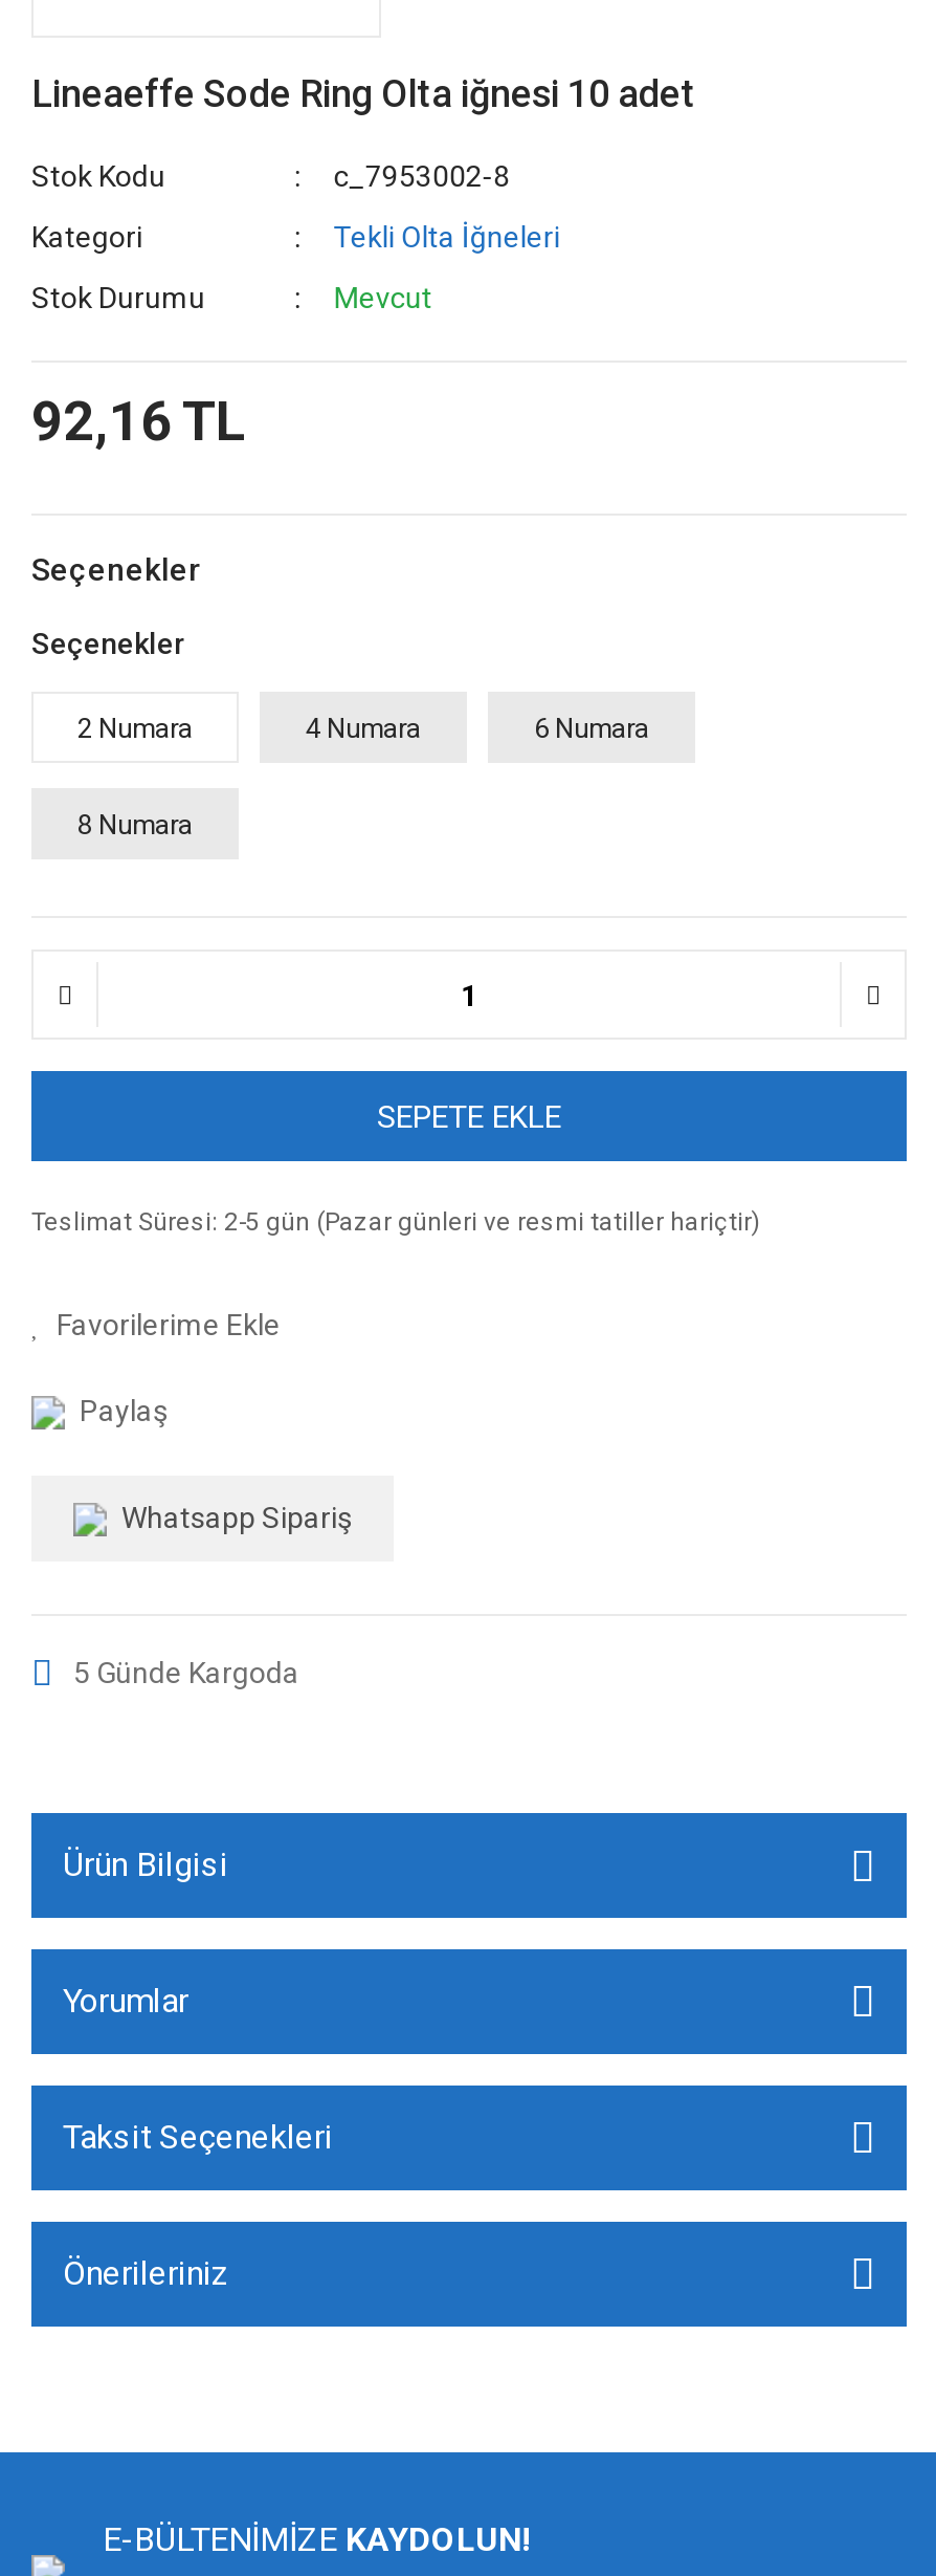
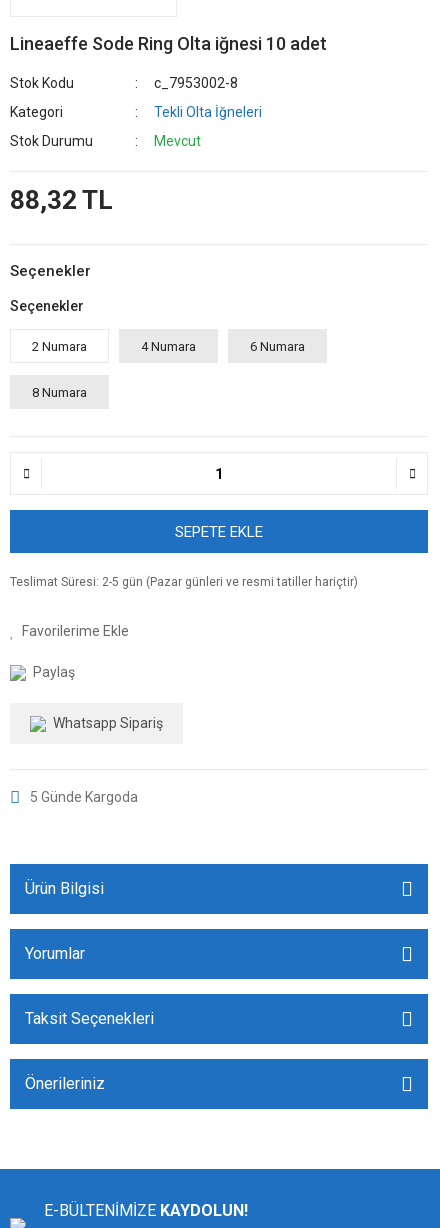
[31,390,247,453] 92,16 TL -> [10,185,113,215] 88,32 TL

